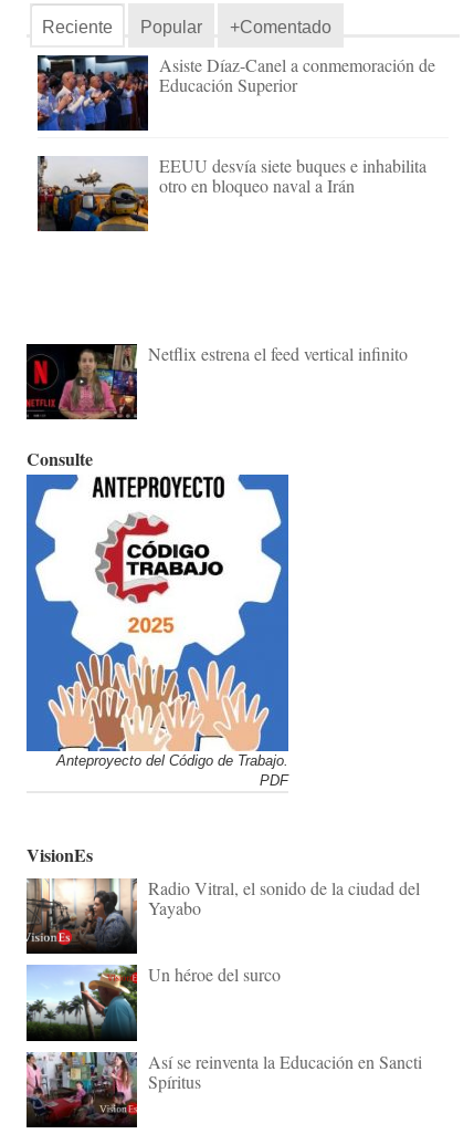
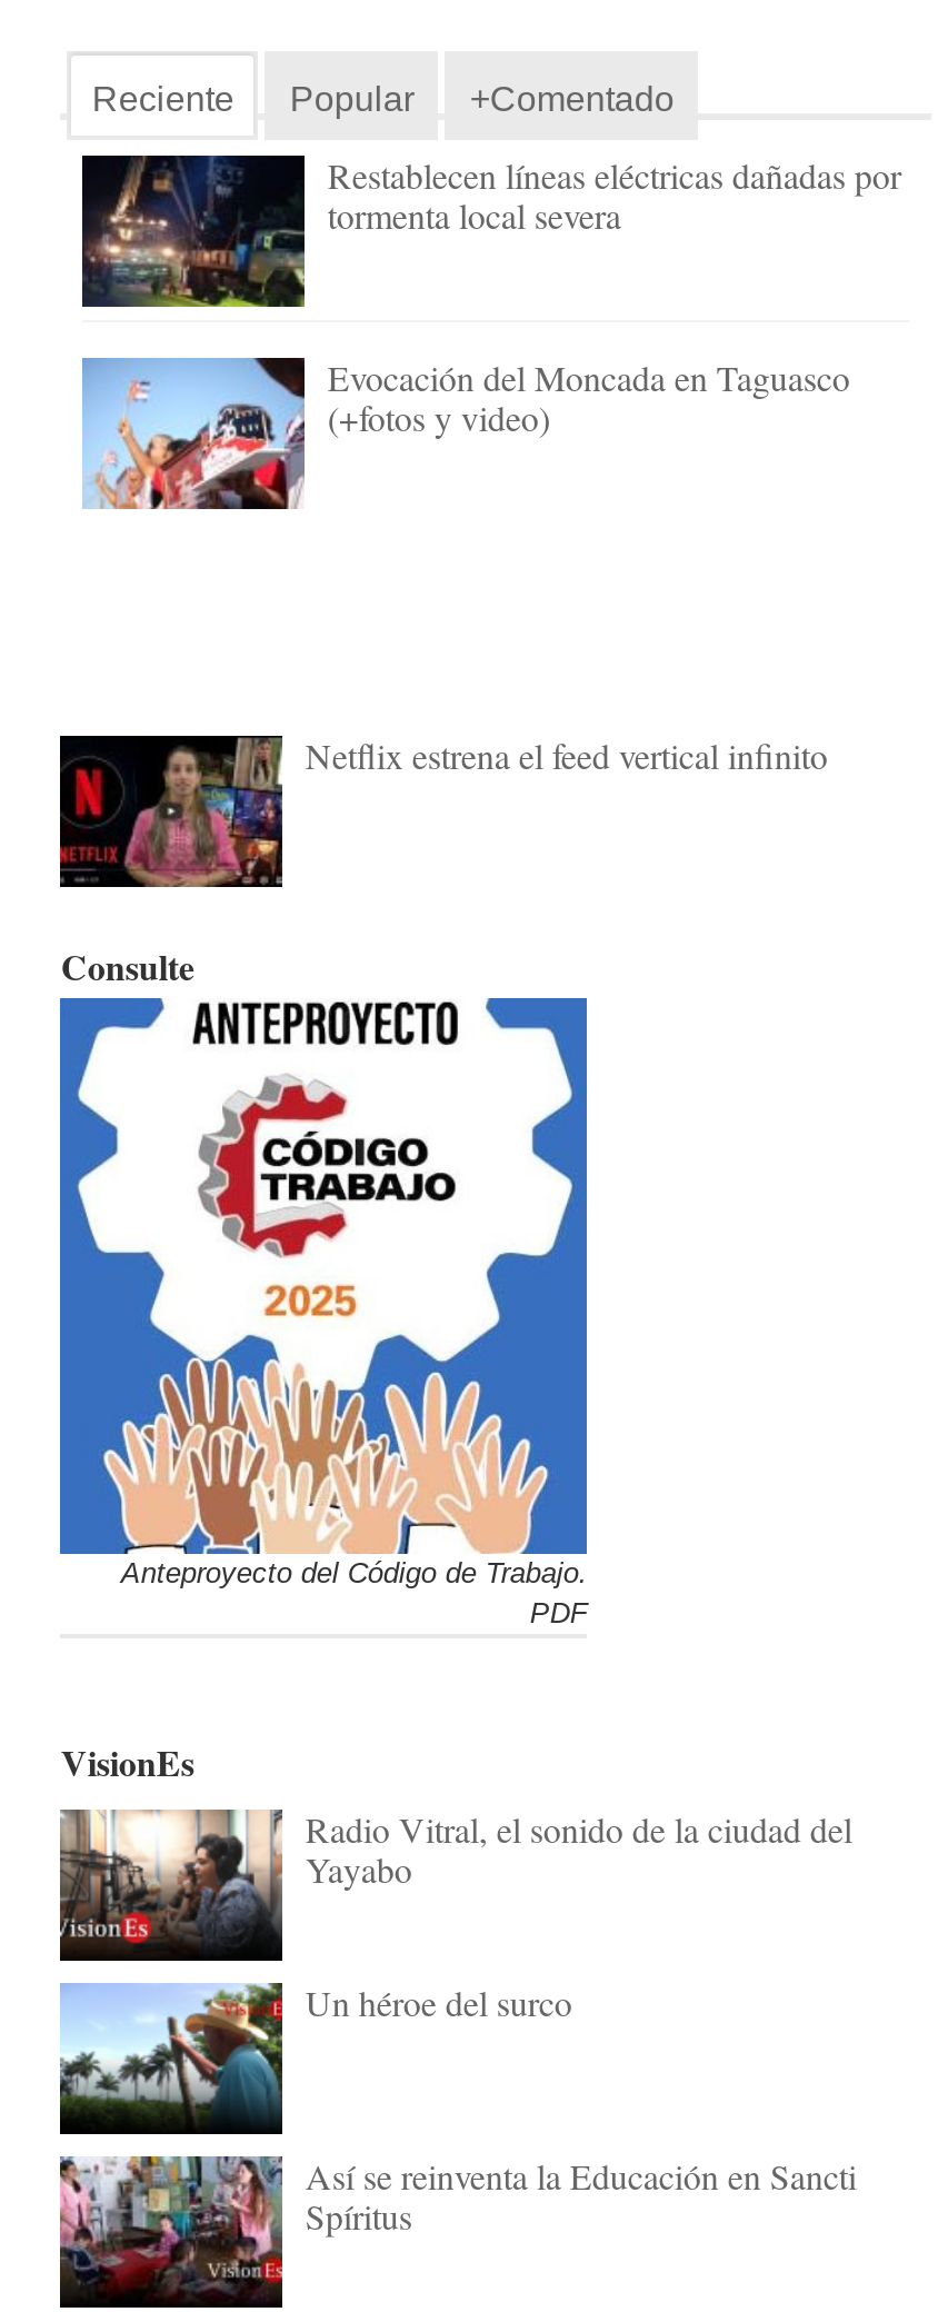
[36,53,436,132] [image] | Asiste Díaz-Canel a conmemoración de | Educación Superior -> [80,151,901,309] [image] | Restablecen líneas eléctricas dañadas por | tormenta local severa
[36,154,427,232] [image] | EEUU desvía siete buques e inhabilita | otro en bloqueo naval a Irán -> [82,353,850,511] [image] | Evocación del Moncada en Taguasco | (+fotos y video)

